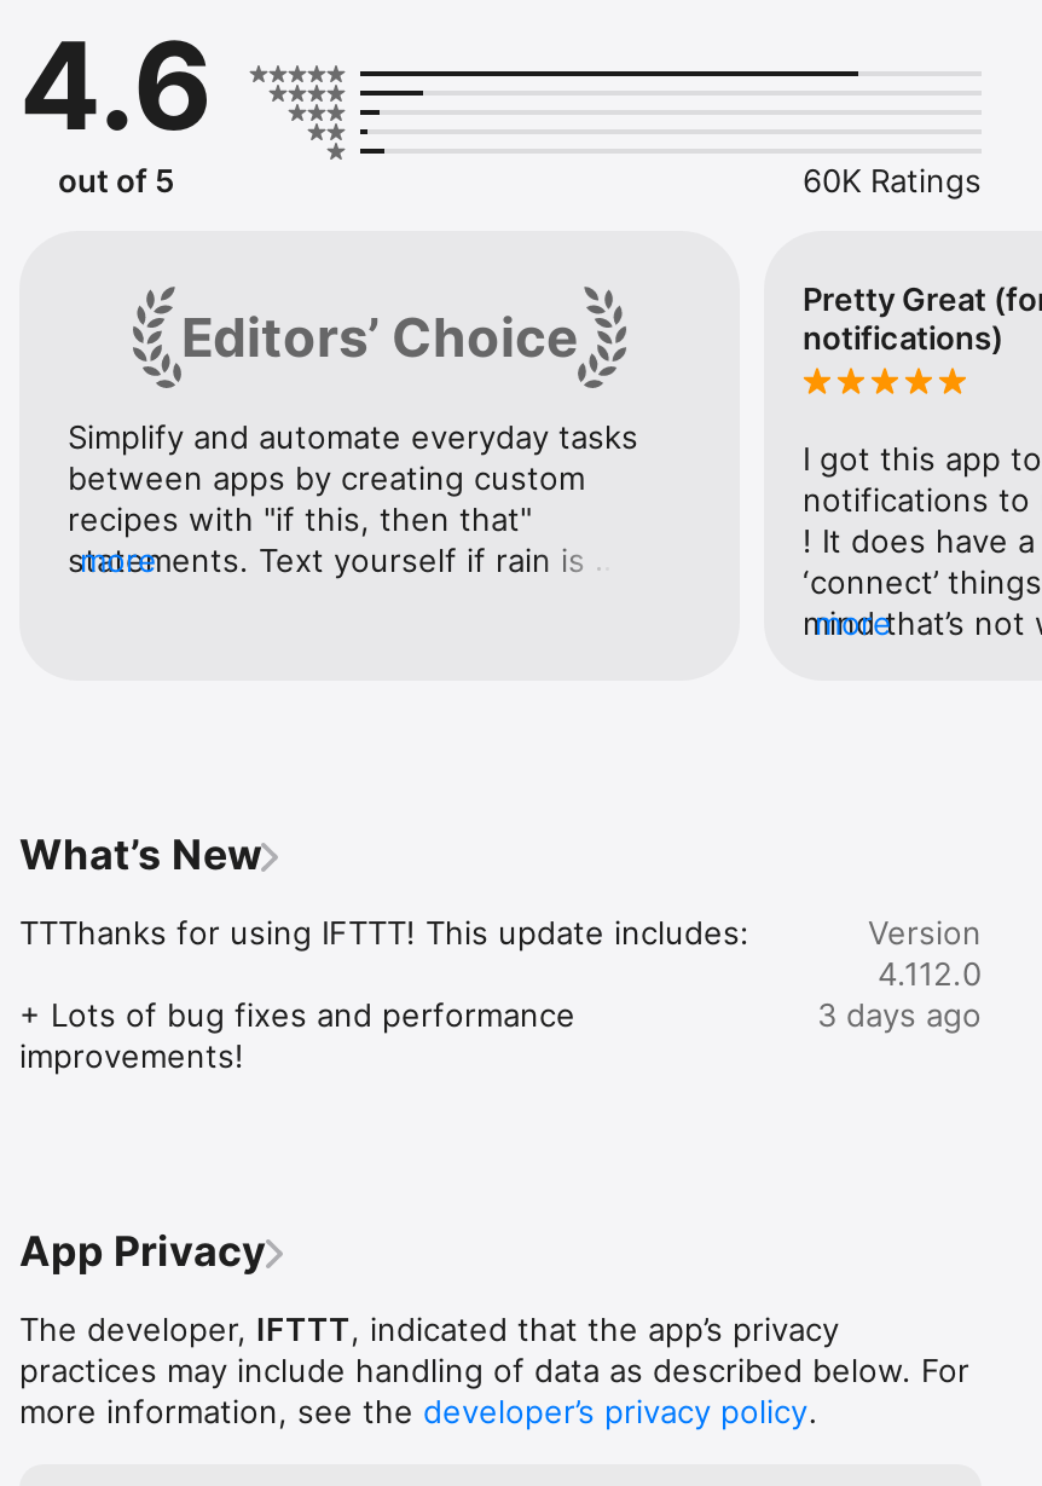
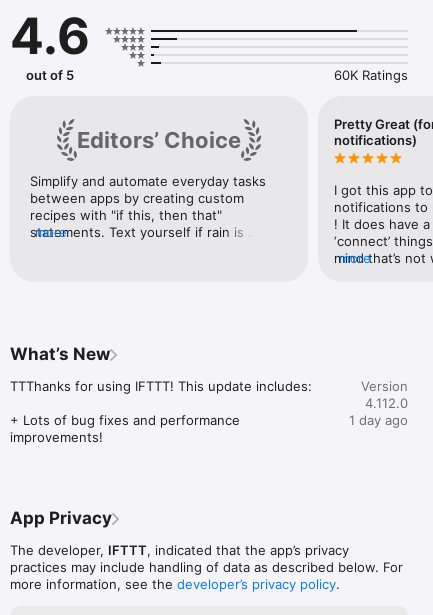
[817,996,982,1034] 3 days ago -> [349,412,408,428] 1 day ago

